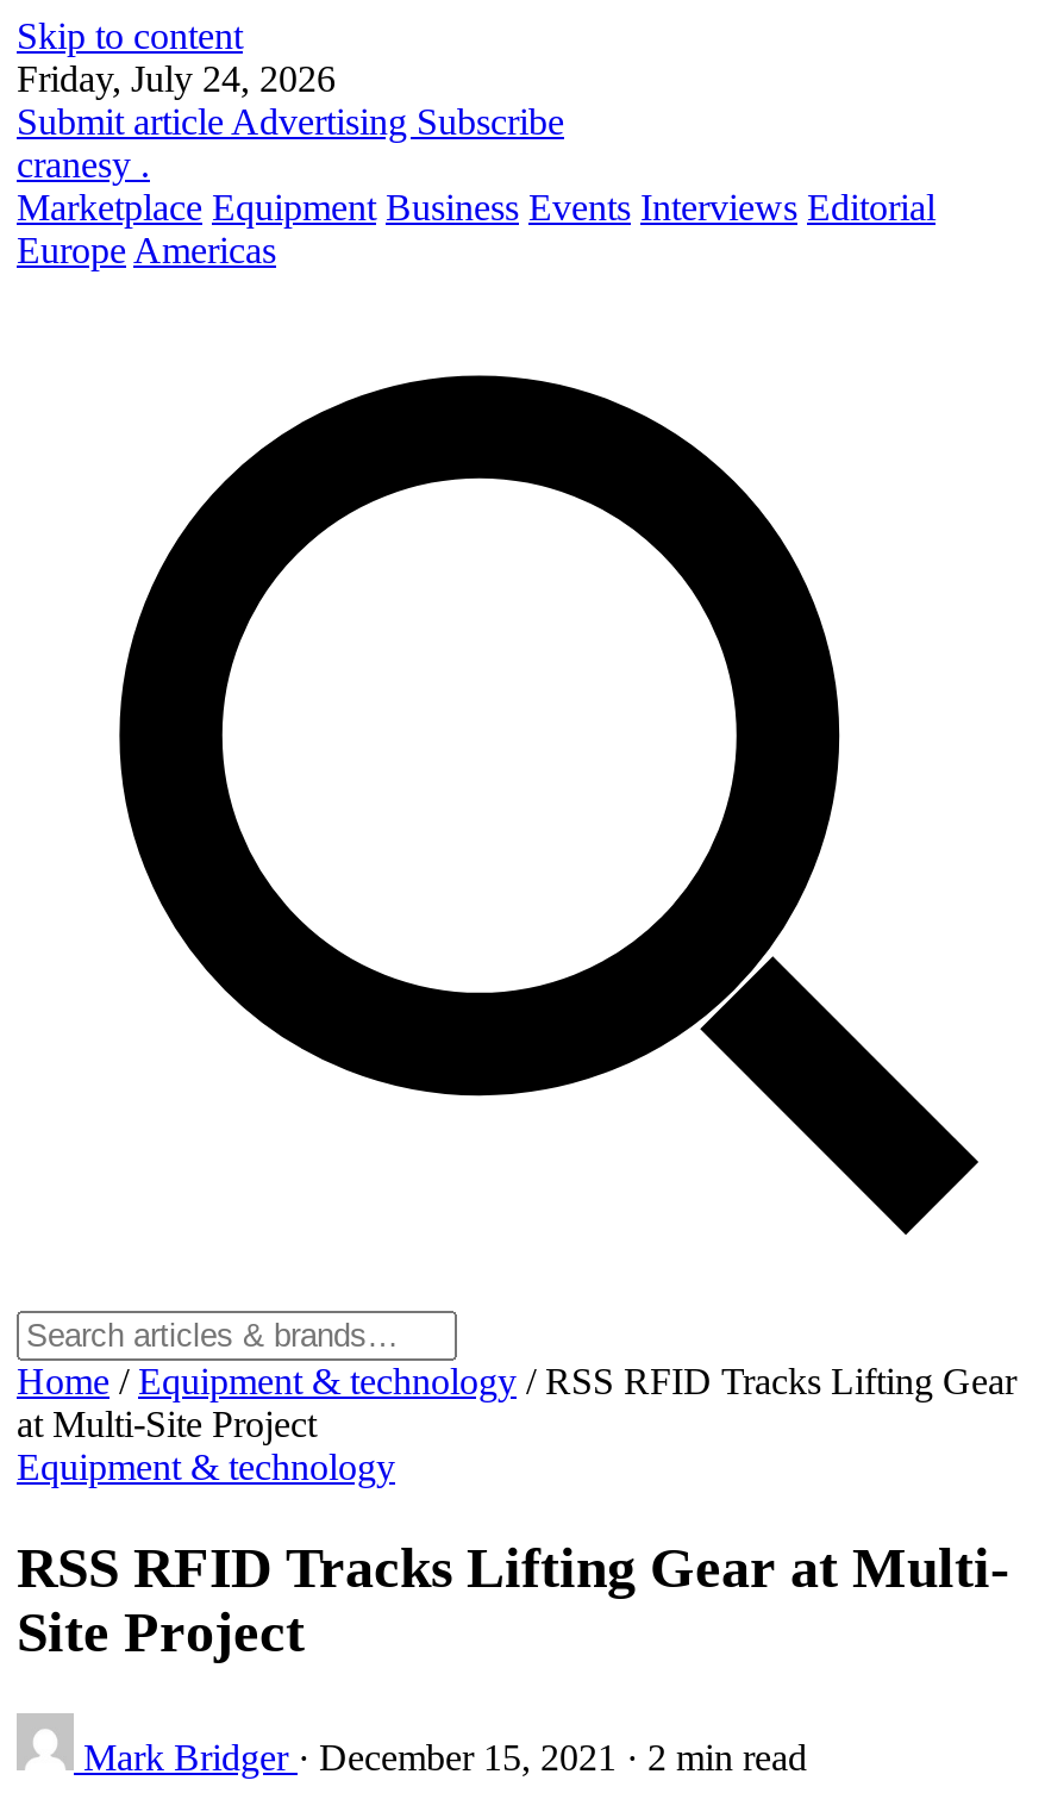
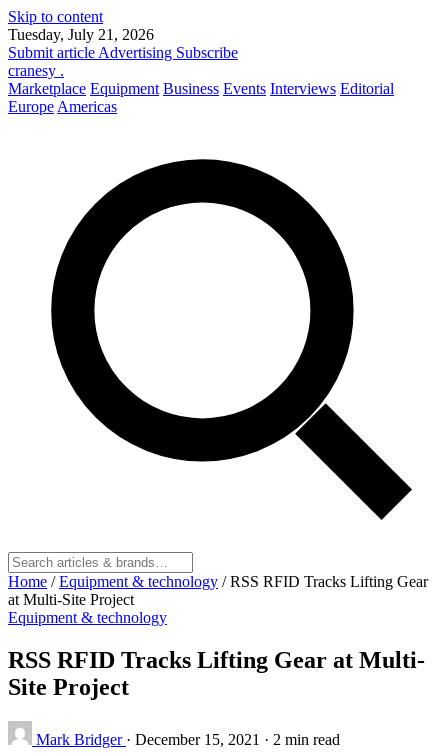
[17,58,336,99] Friday, July 24, 2026 -> [8,26,154,43] Tuesday, July 21, 2026

